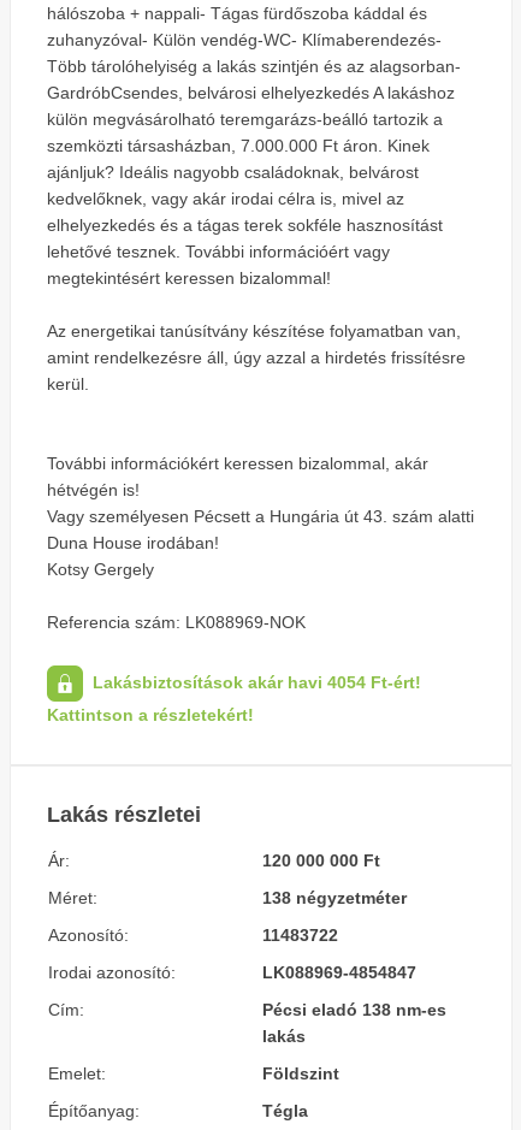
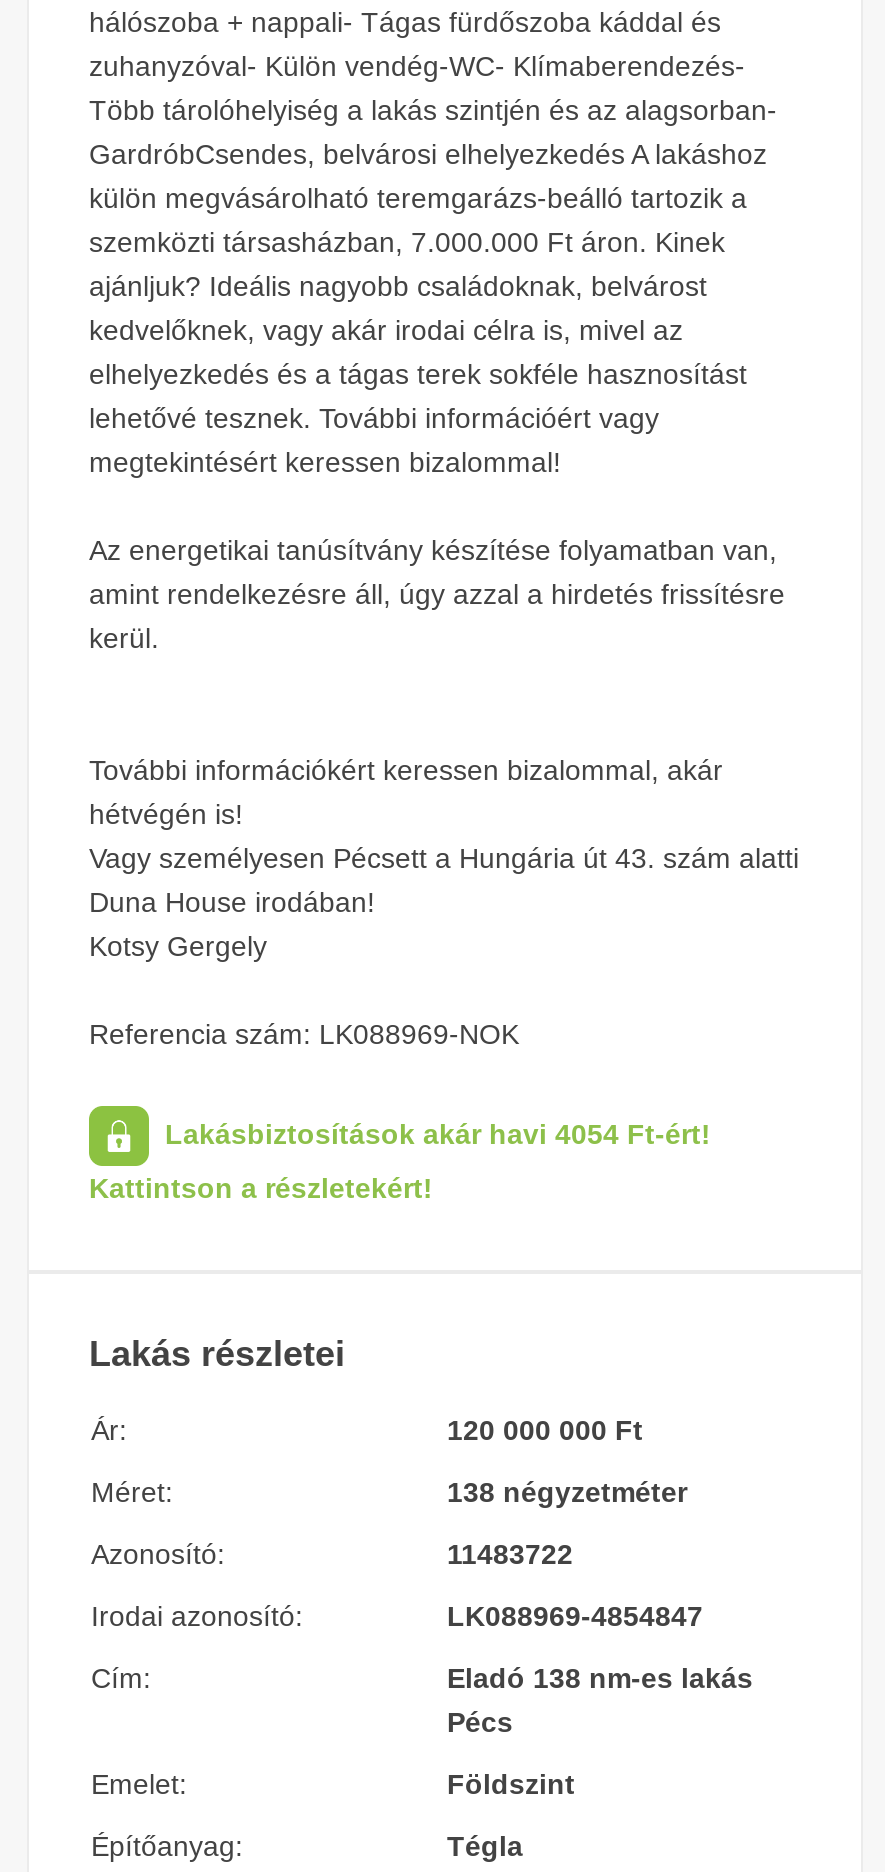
[262,1000,446,1046] Pécsi eladó 138 nm-es | lakás -> [447,1662,753,1738] Eladó 138 nm-es lakás | Pécs

